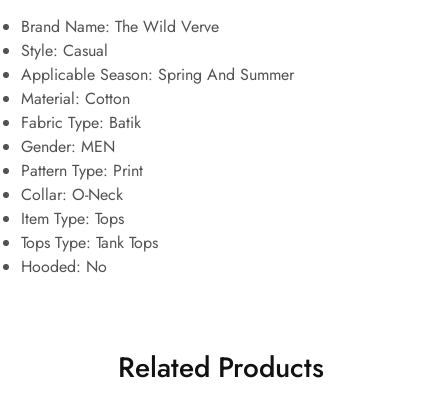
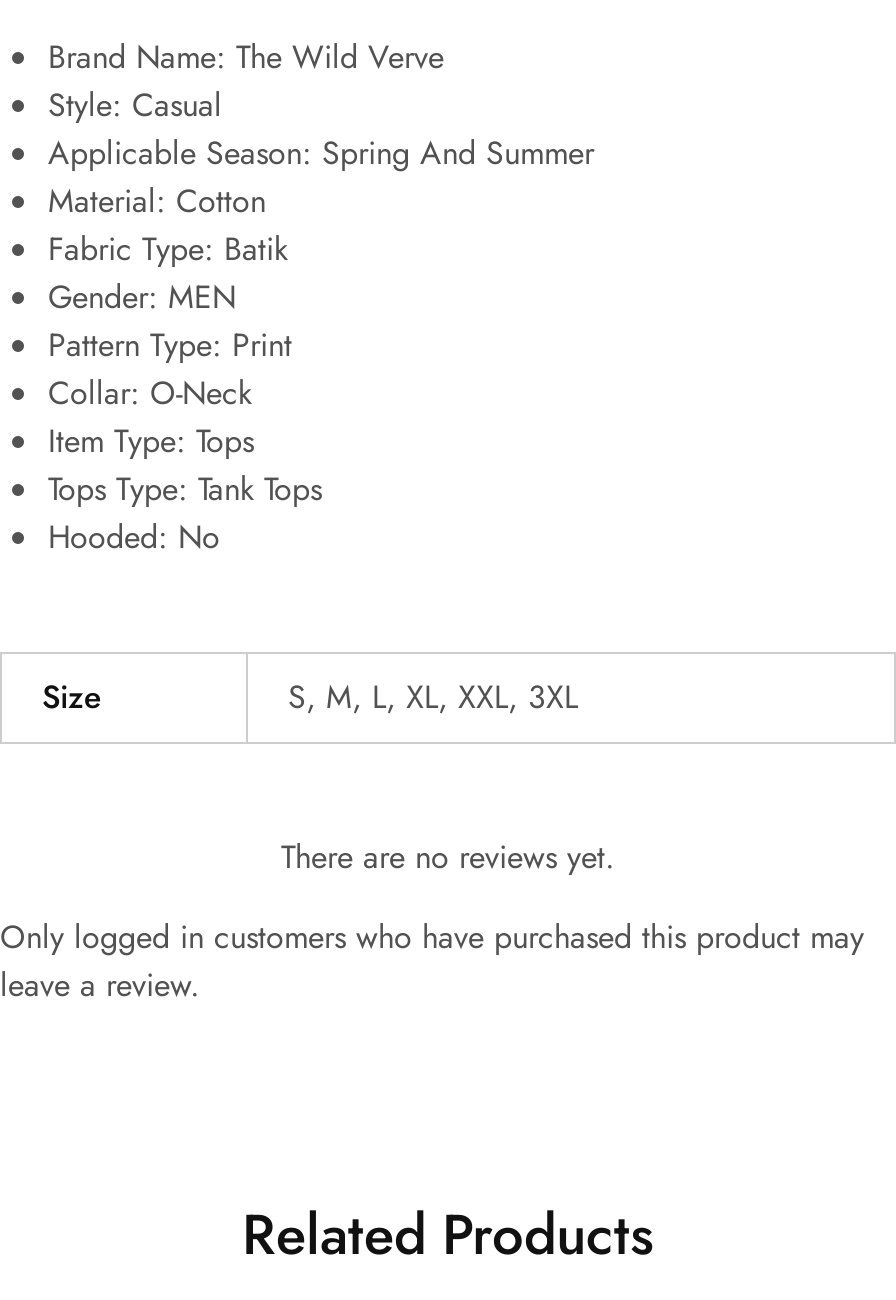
none -> [0,675,864,1009] Size | S, M, L, XL, XXL, 3XL | There are no reviews yet. | Only logged in customers who have purchased this product may | leave a review.

